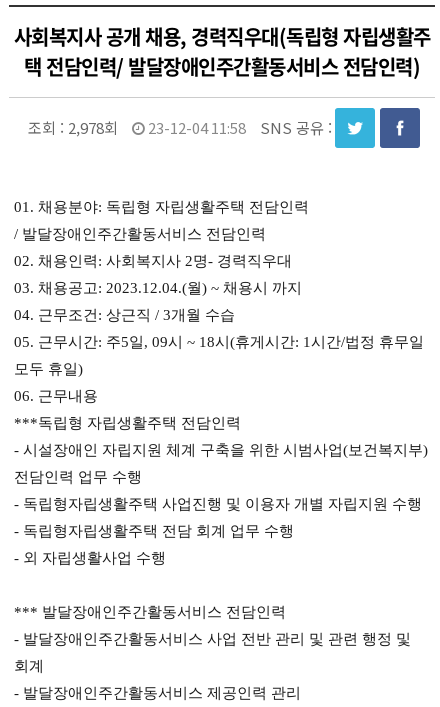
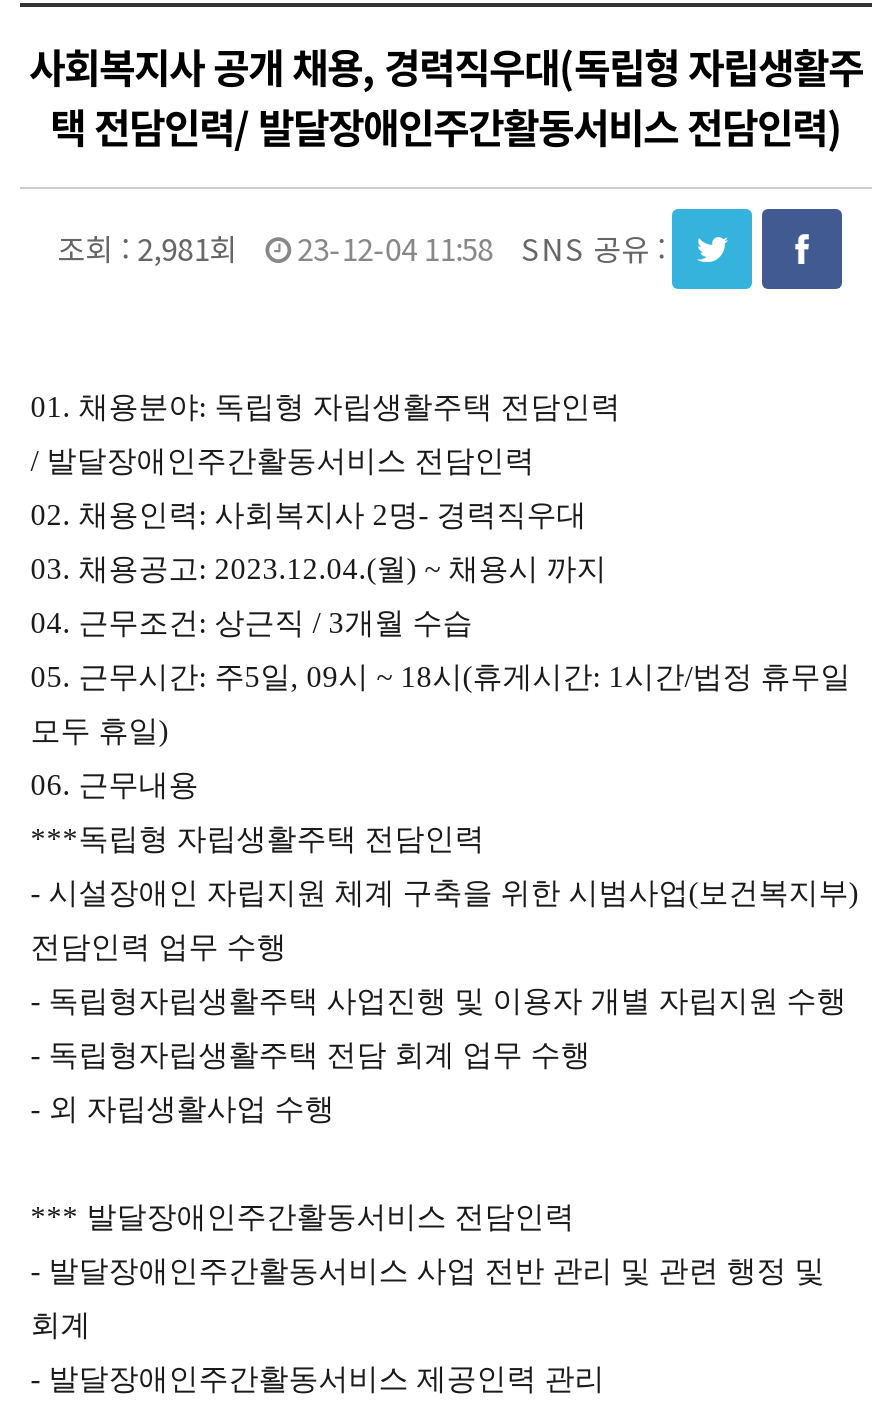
[28,117,336,138] 조회 : 2,978회 23-12-04 11:58 SNS 공유 : -> [58,227,674,269] 조회 : 2,981회 23-12-04 11:58 SNS 공유 :

